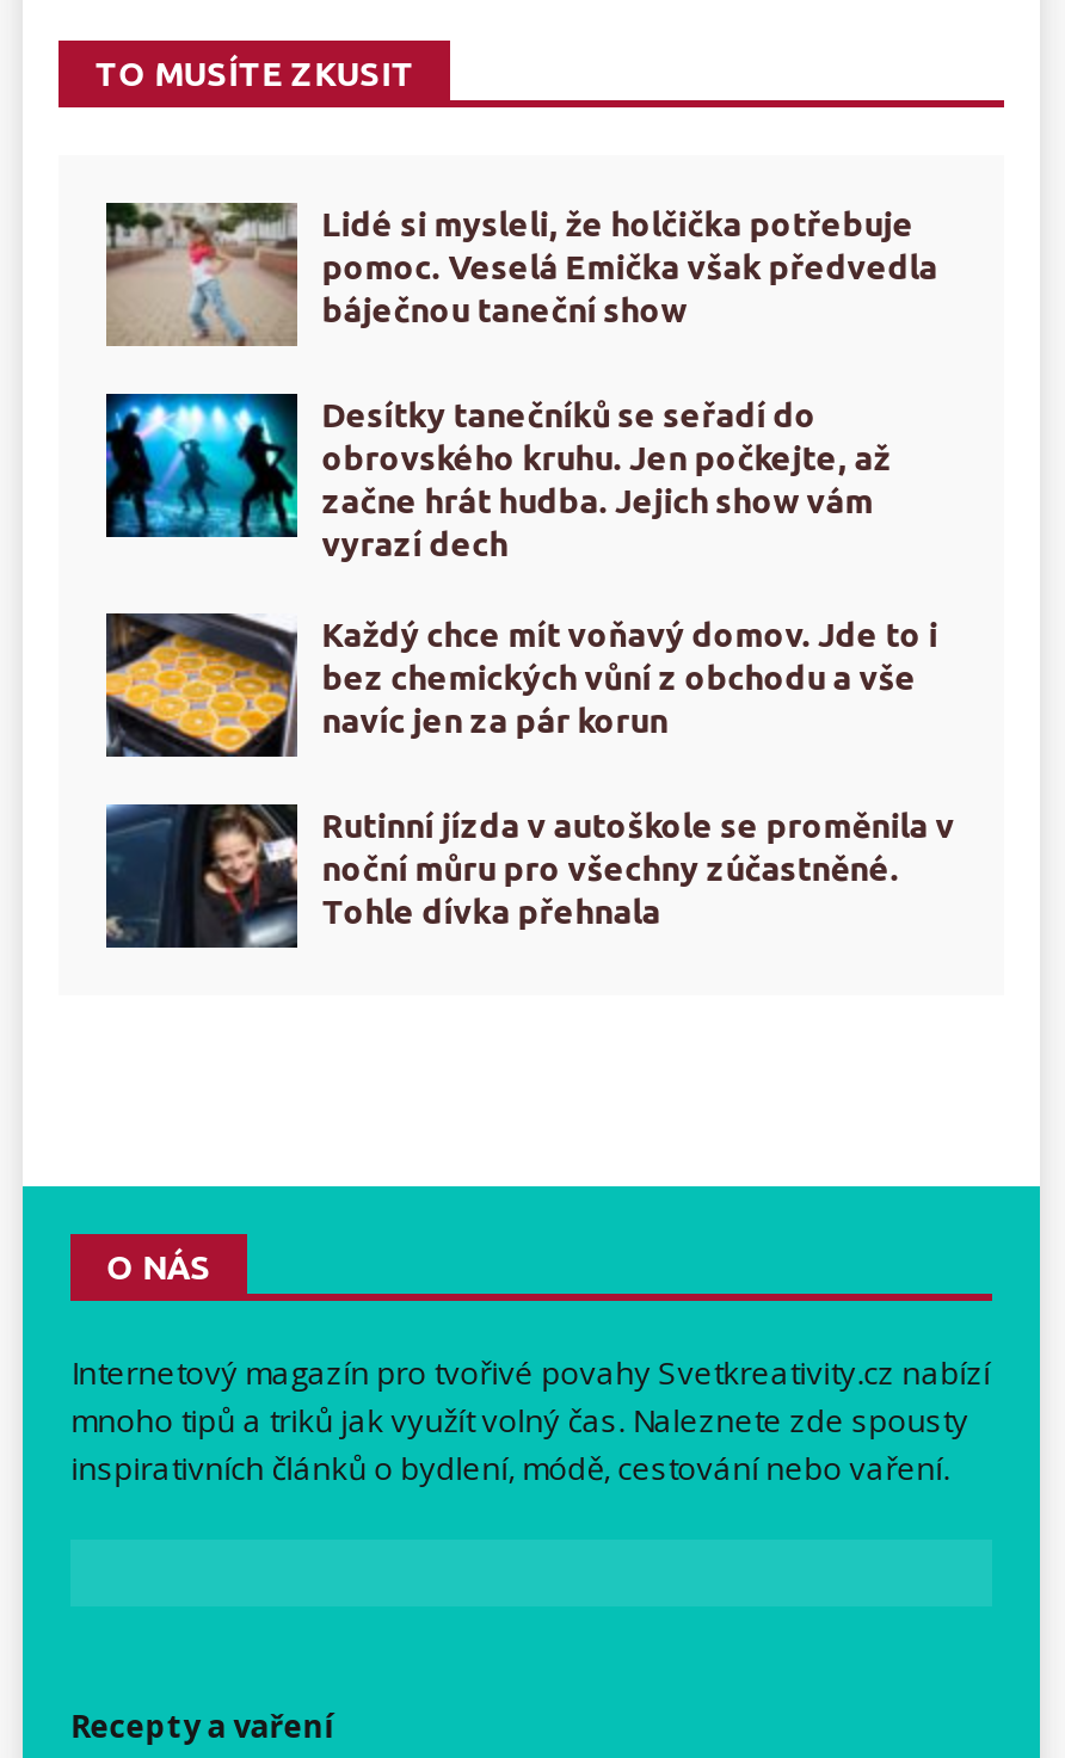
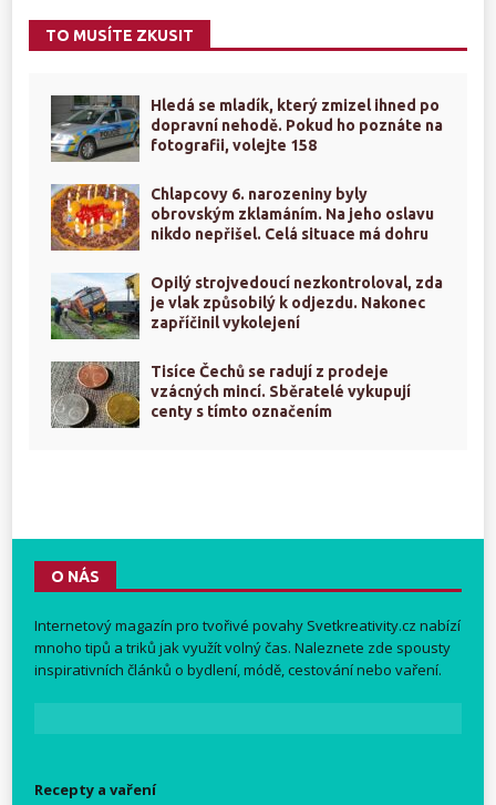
[106,202,938,345] [image] | Lidé si mysleli, že holčička potřebuje | pomoc. Veselá Emička však předvedla | báječnou taneční show -> [51,95,443,161] [image] | Hledá se mladík, který zmizel ihned po | dopravní nehodě. Pokud ho poznáte na | fotografii, volejte 158
[104,390,890,564] [image] | Desítky tanečníků se seřadí do | obrovského kruhu. Jen počkejte, až | začne hrát hudba. Jejich show vám | vyrazí dech -> [50,183,434,252] [image] | Chlapcovy 6. narozeniny byly | obrovským zklamáním. Na jeho oslavu | nikdo nepřišel. Celá situace má dohru
[104,610,938,758] [image] | Každý chce mít voňavý domov. Jde to i | bez chemických vůní z obchodu a vše | navíc jen za pár korun -> [51,273,443,340] [image] | Opilý strojvedoucí nezkontroloval, zda | je vlak způsobilý k odjezdu. Nakonec | zapříčinil vykolejení
[106,803,954,949] [image] | Rutinní jízda v autoškole se proměnila v | noční můru pro všechny zúčastněné. | Tohle dívka přehnala -> [51,361,411,428] [image] | Tisíce Čechů se radují z prodeje | vzácných mincí. Sběratelé vykupují | centy s tímto označením

